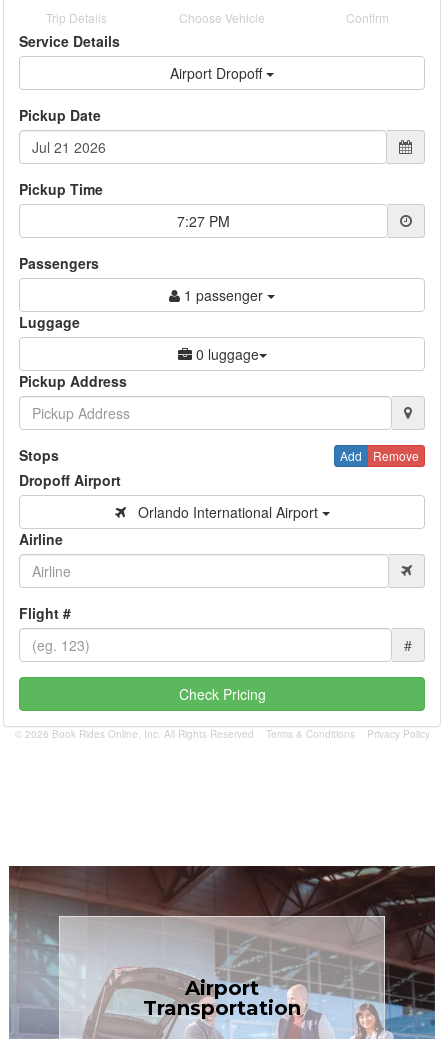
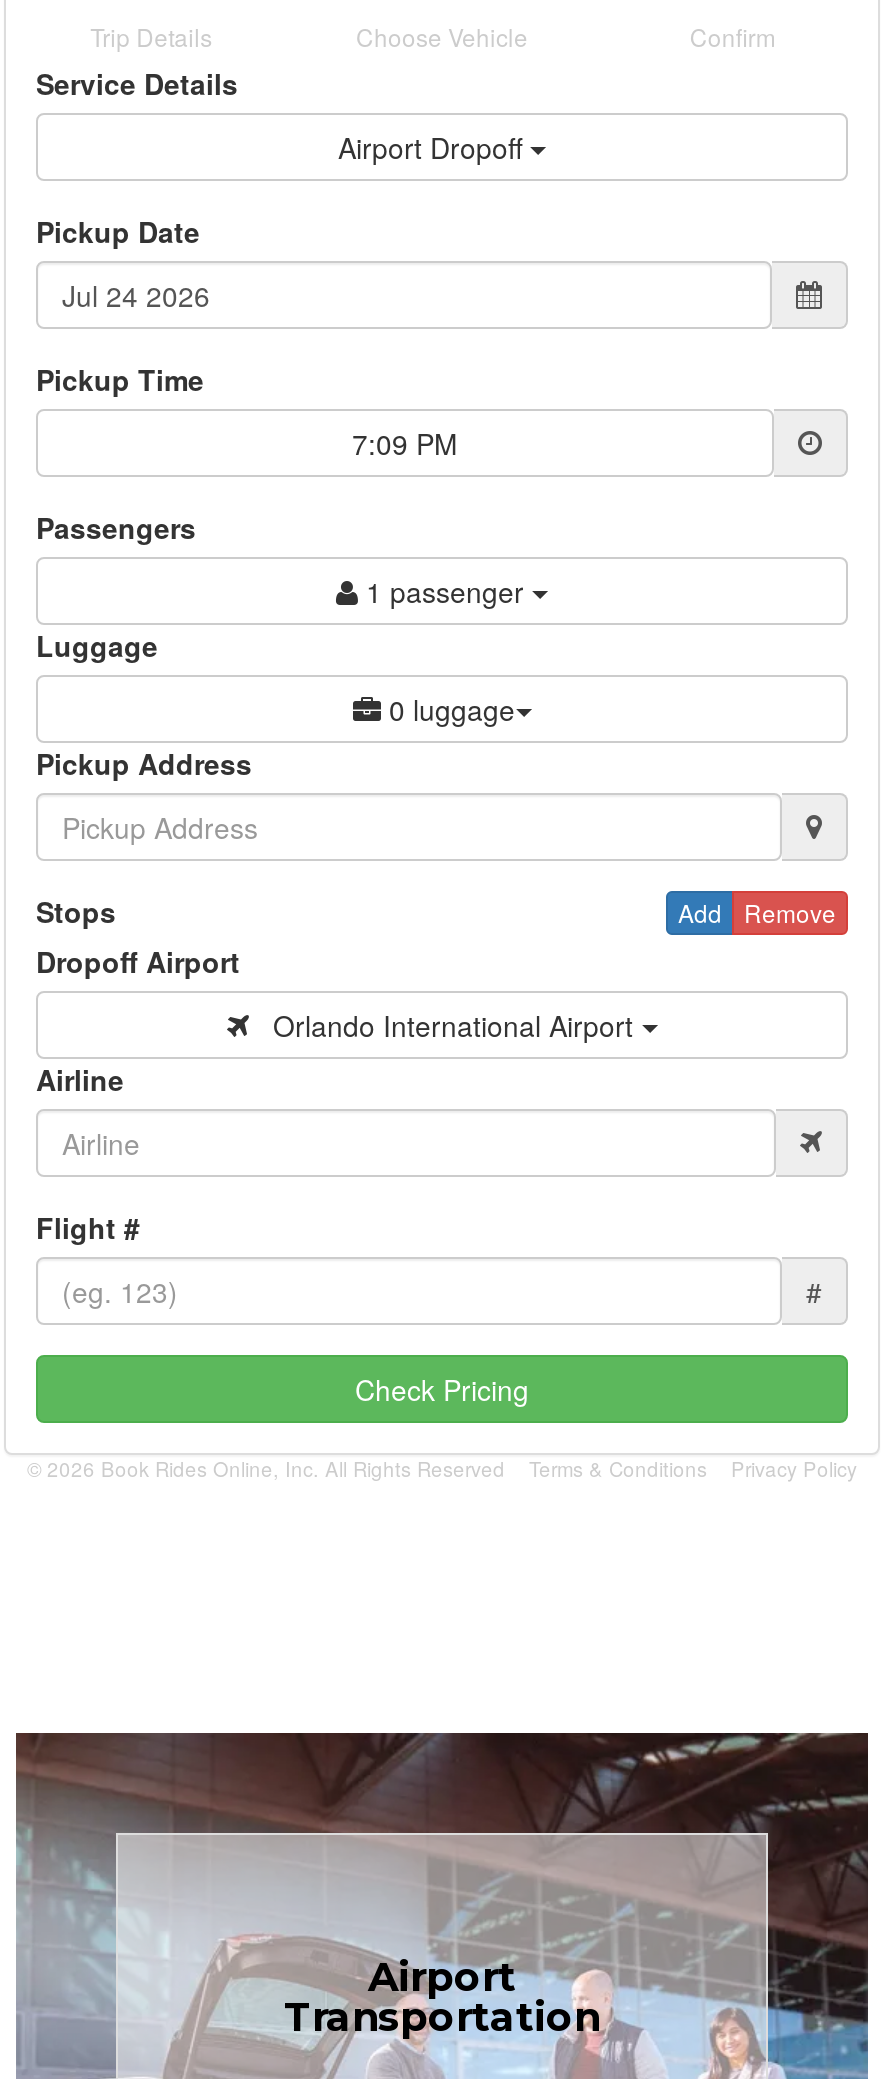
[177,211,230,231] 7:27 PM -> [352,423,458,463] 7:09 PM

